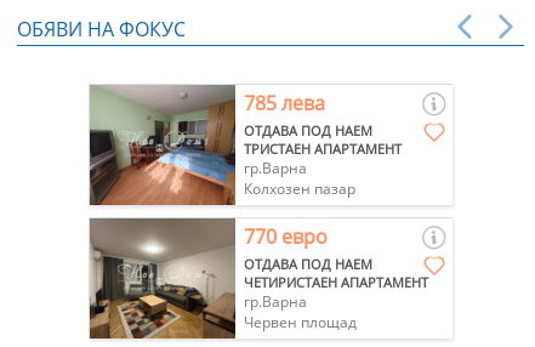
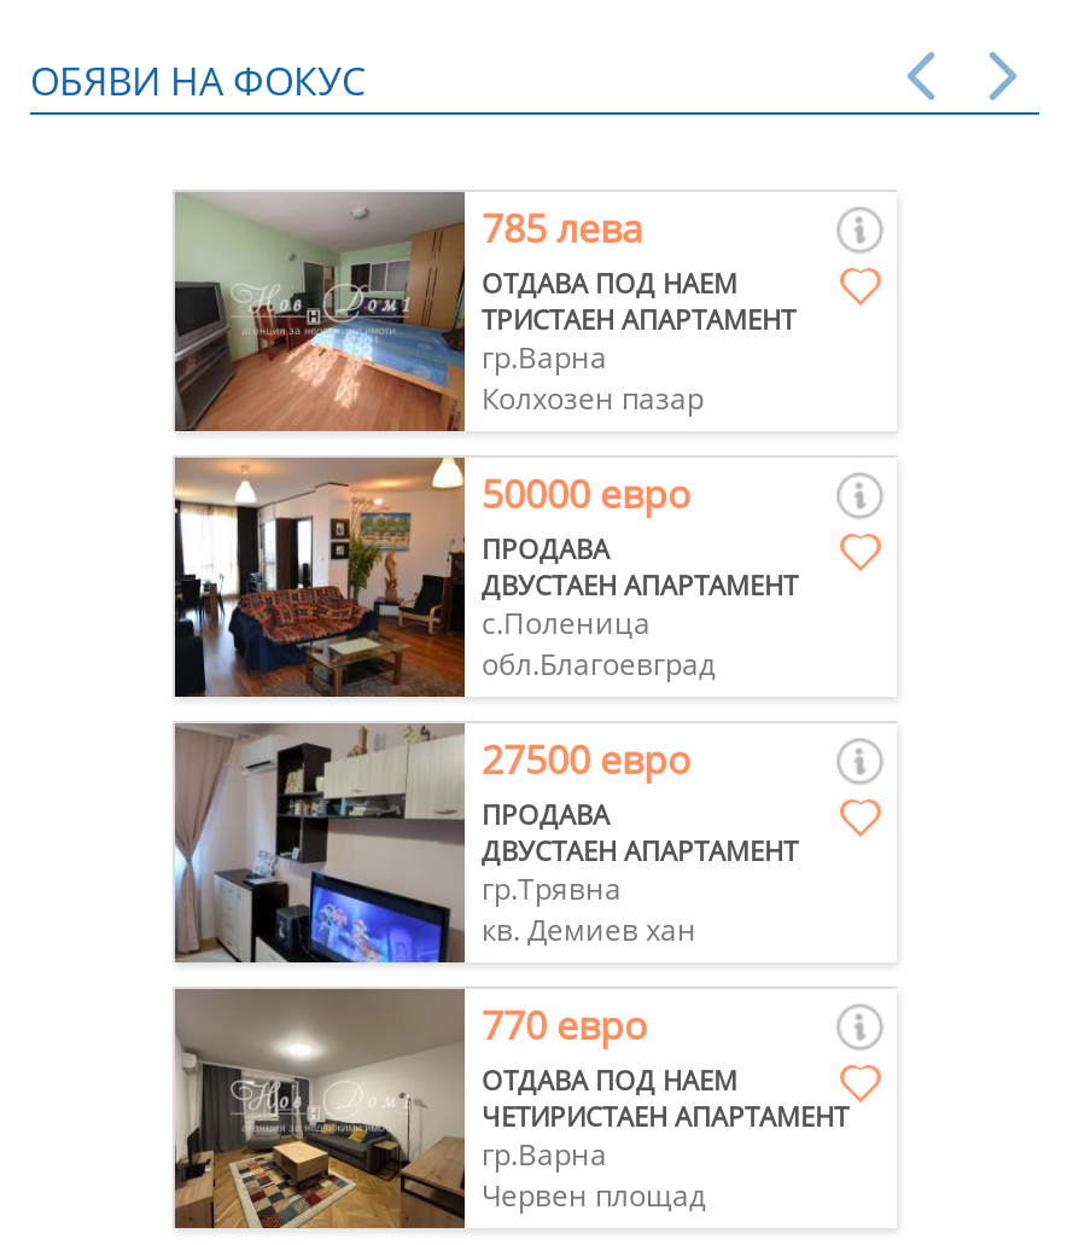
none -> [173,455,798,950] [image] | 50000 евро | ПРОДАВА | ДВУСТАЕН АПАРТАМЕНТ | с.Поленица | обл.Благоевград | 27500 евро | ПРОДАВА | ДВУСТАЕН АПАРТАМЕНТ | гр.Трявна | кв. Демиев хан
none -> [173,723,448,965] [image]

